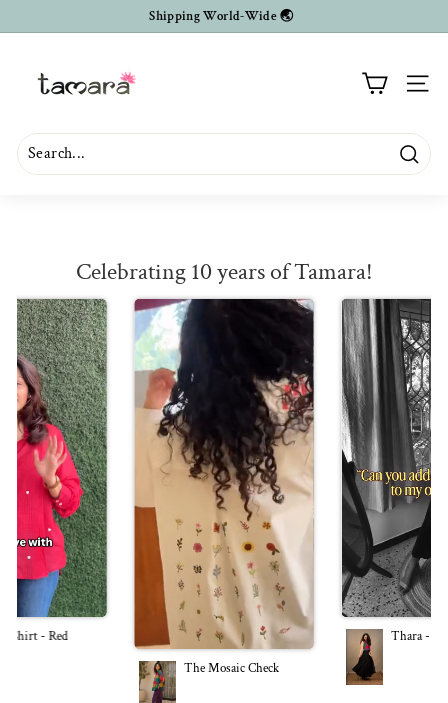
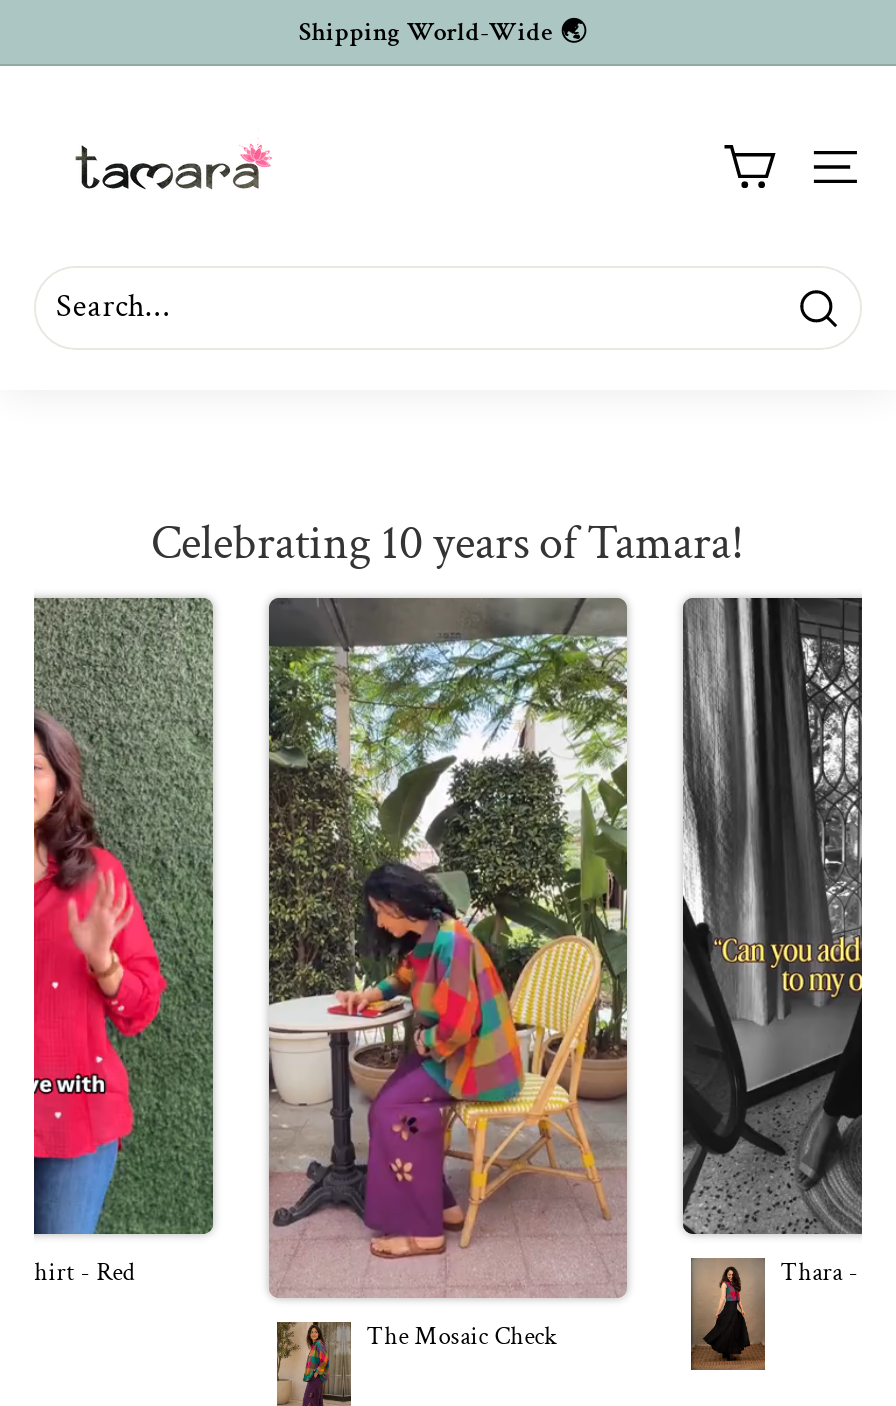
[134,299,315,649] [image] -> [266,596,628,1298] [image]

